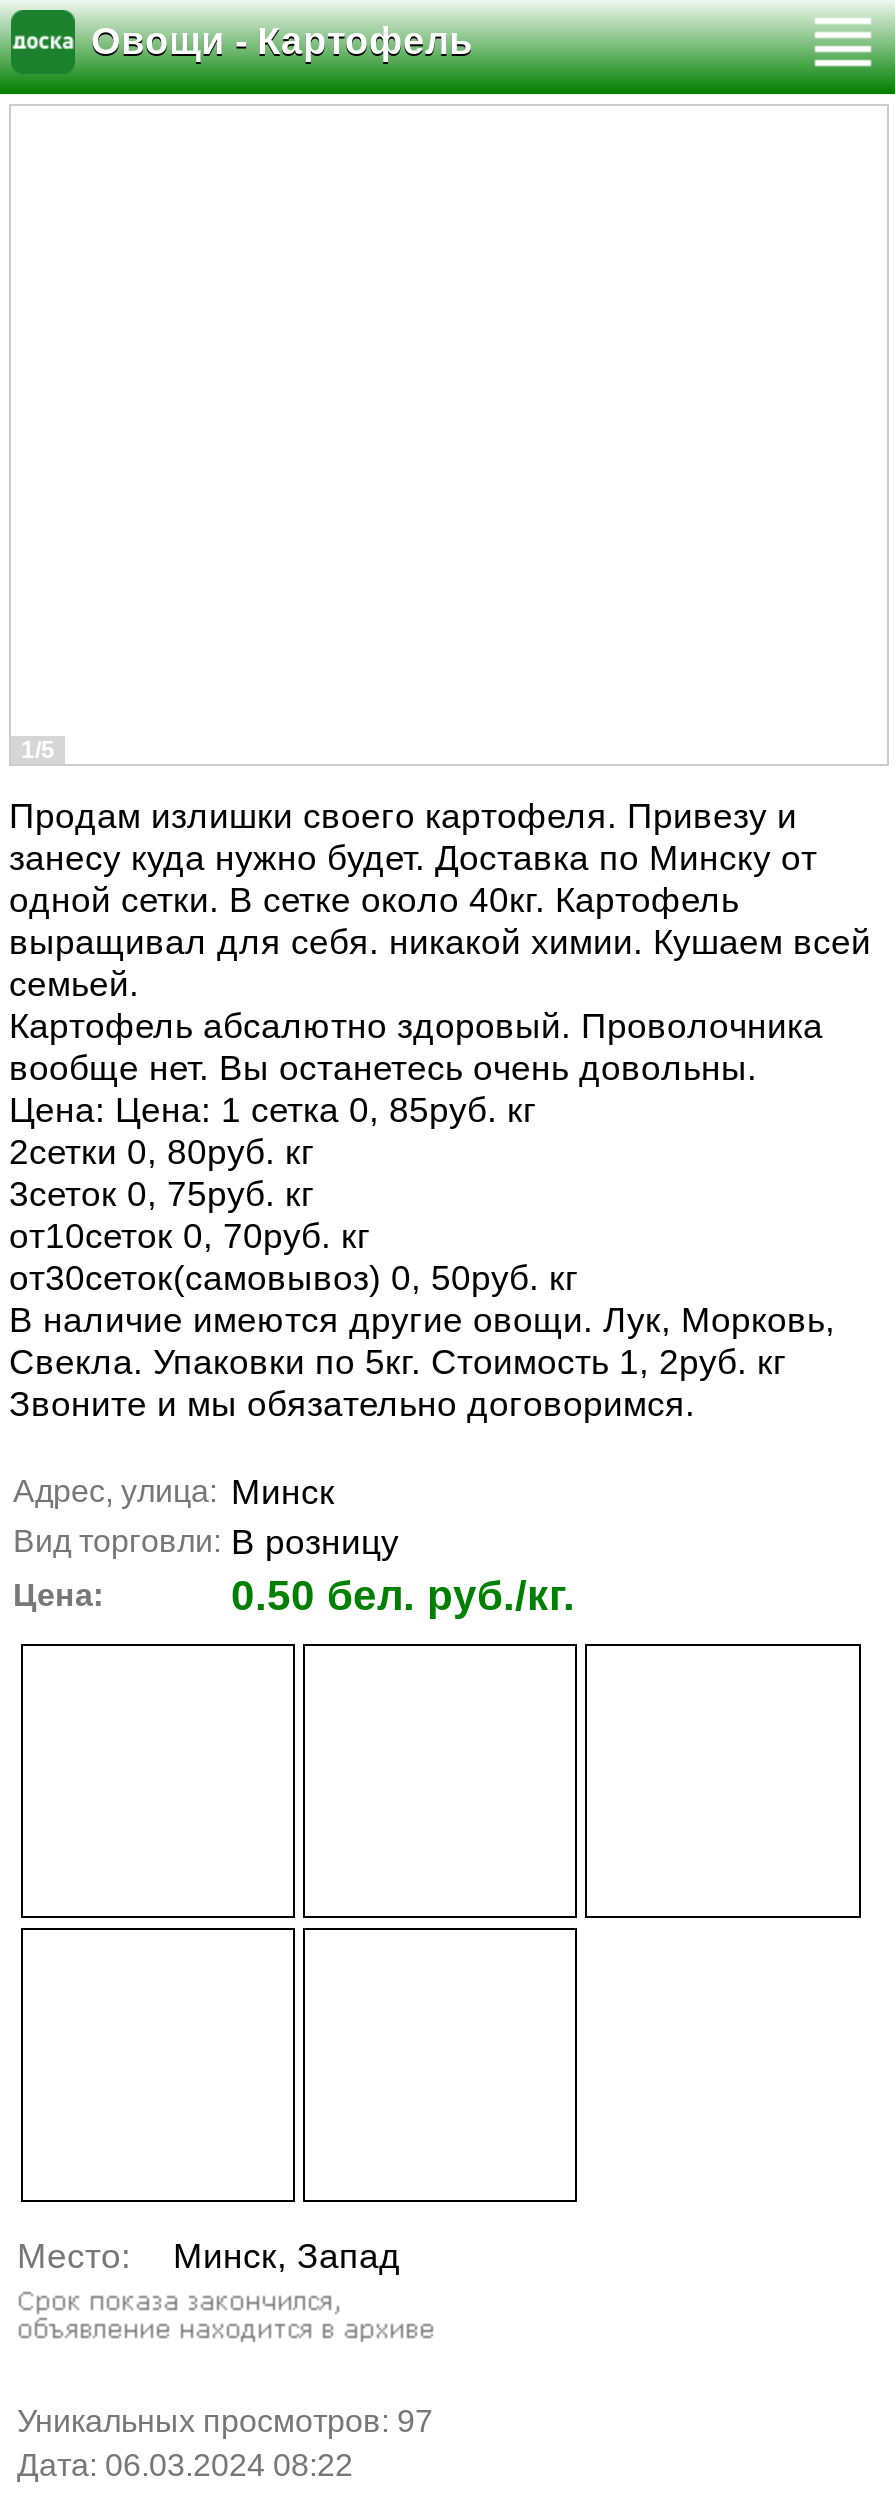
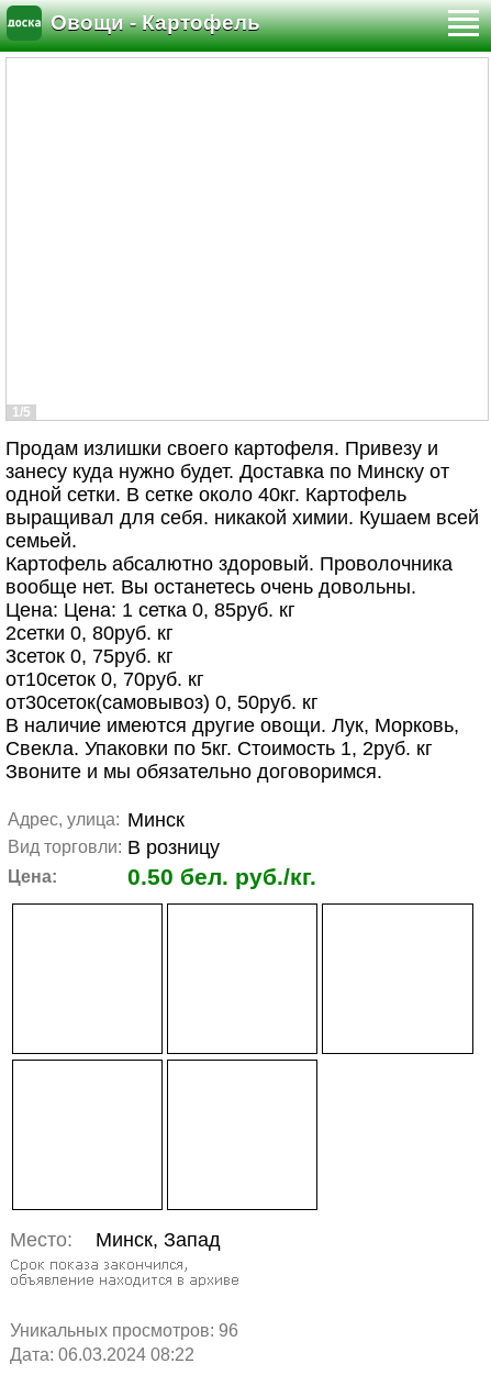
[17,2405,433,2439] Уникальных просмотров: 97 -> [10,1322,238,1340] Уникальных просмотров: 96

